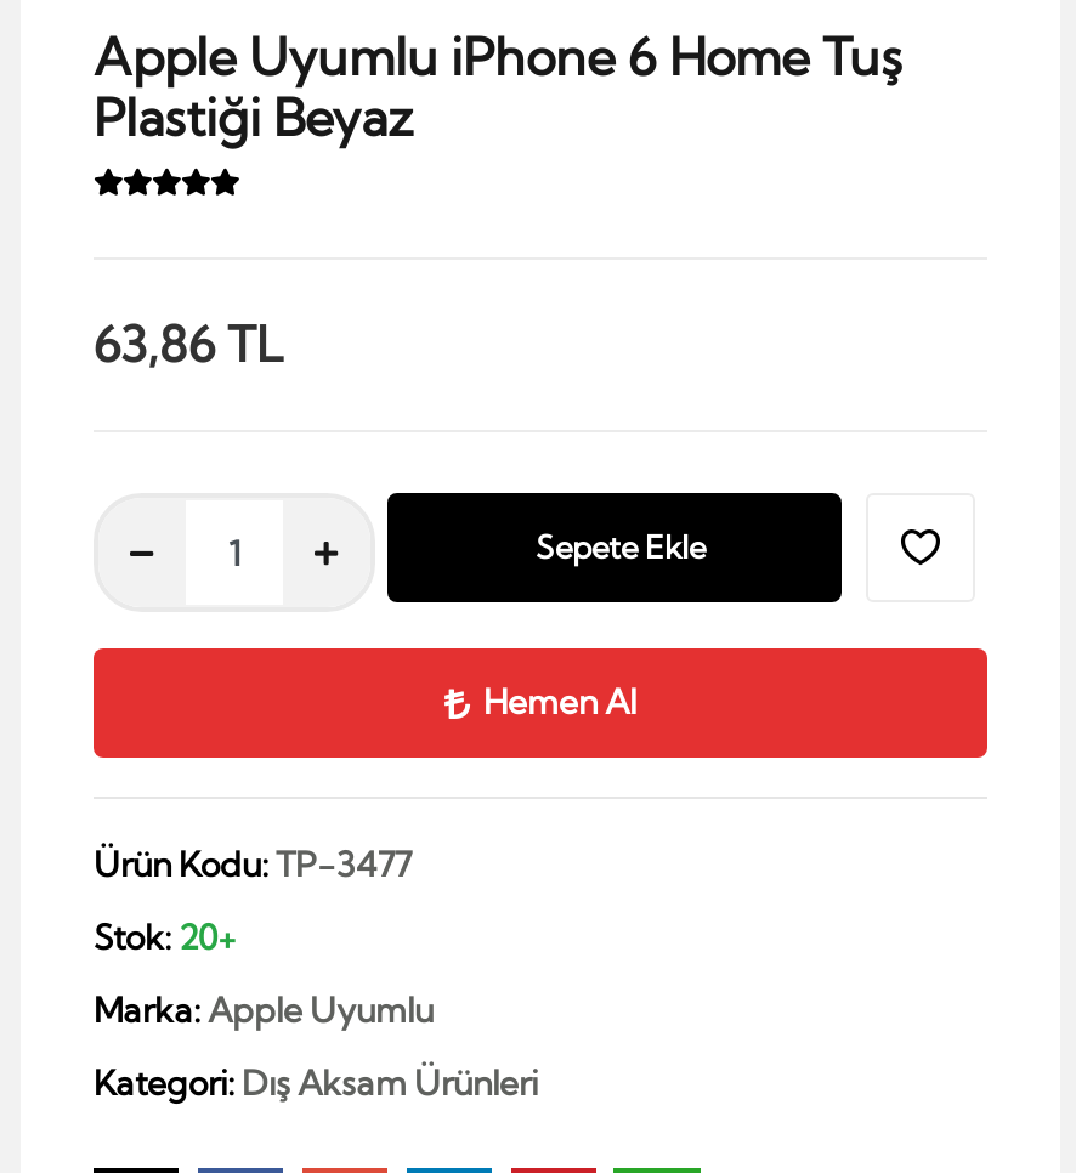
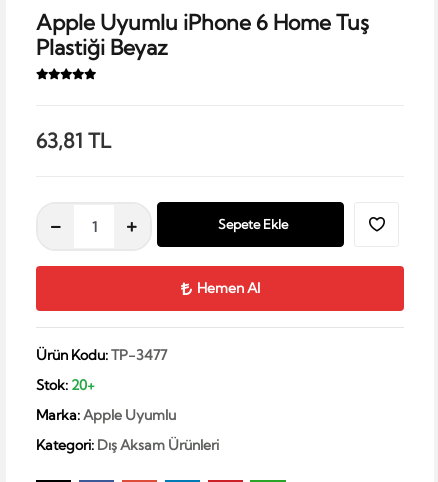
[94,314,283,375] 63,86 TL -> [36,128,111,153] 63,81 TL

